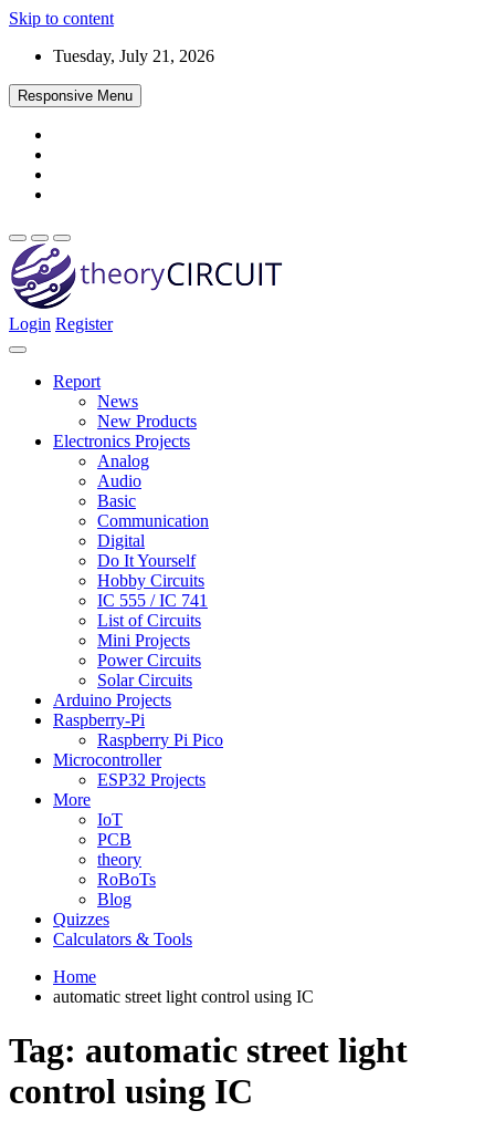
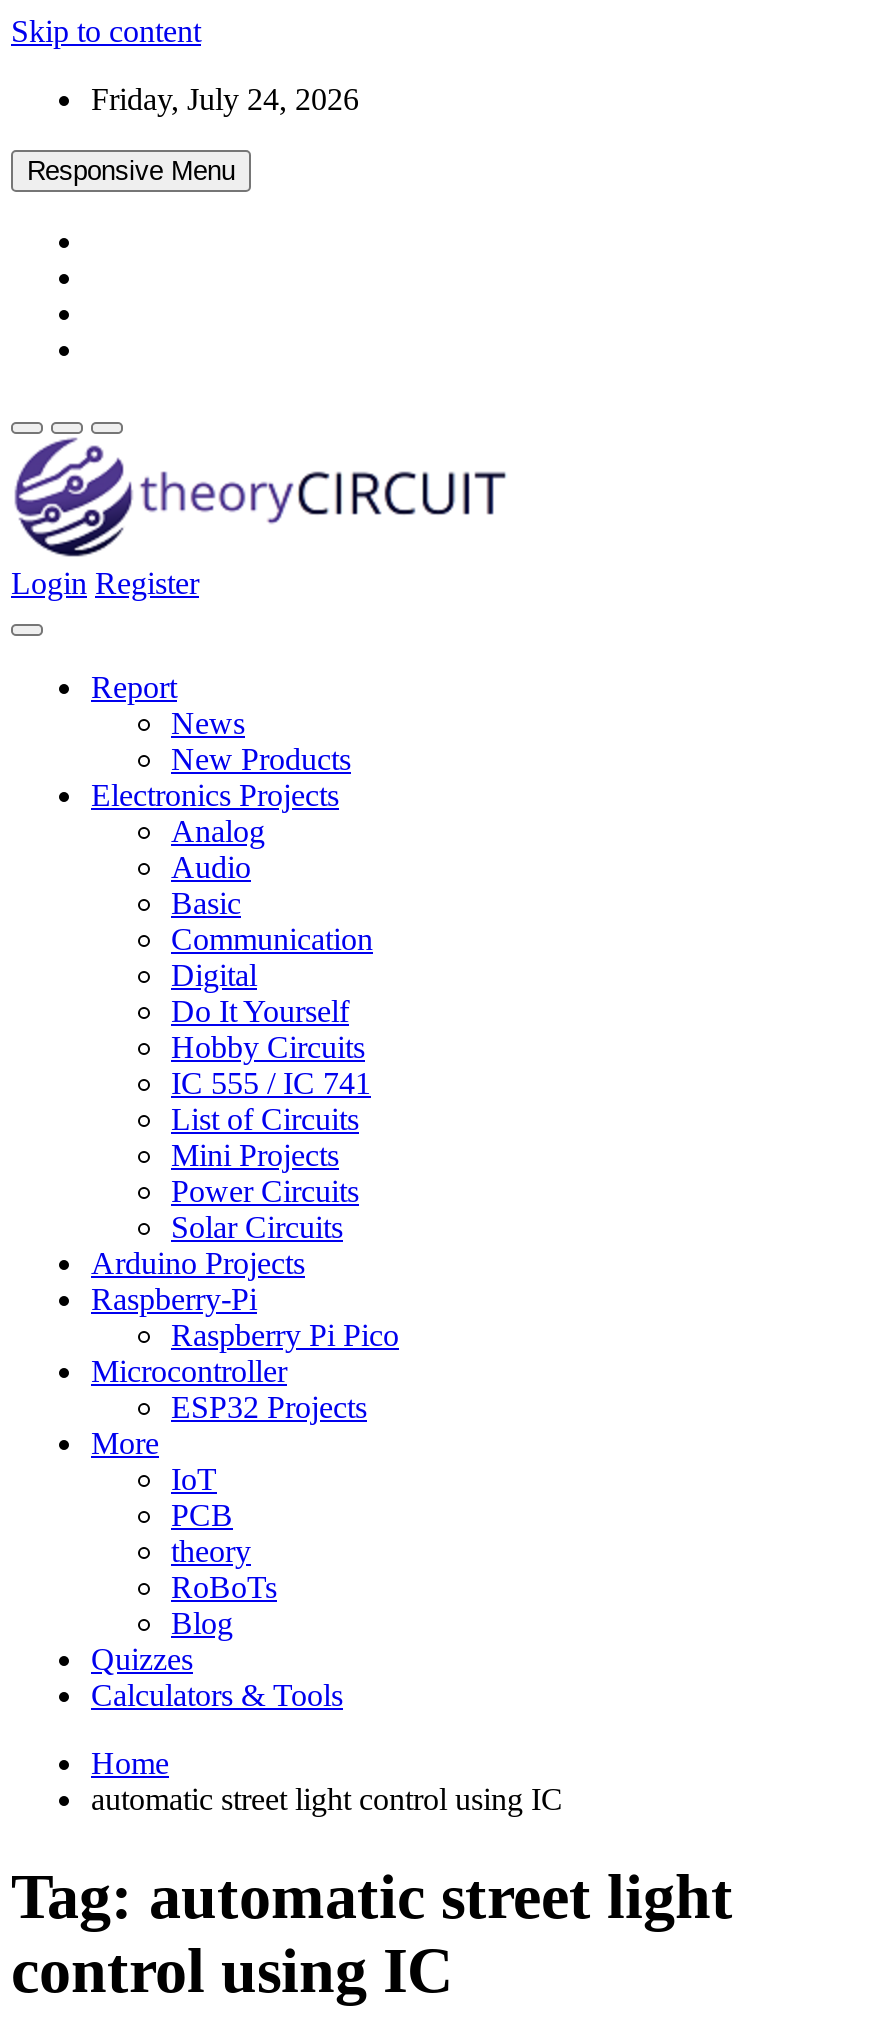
[53,46,214,65] Tuesday, July 21, 2026 -> [91,82,359,116] Friday, July 24, 2026

